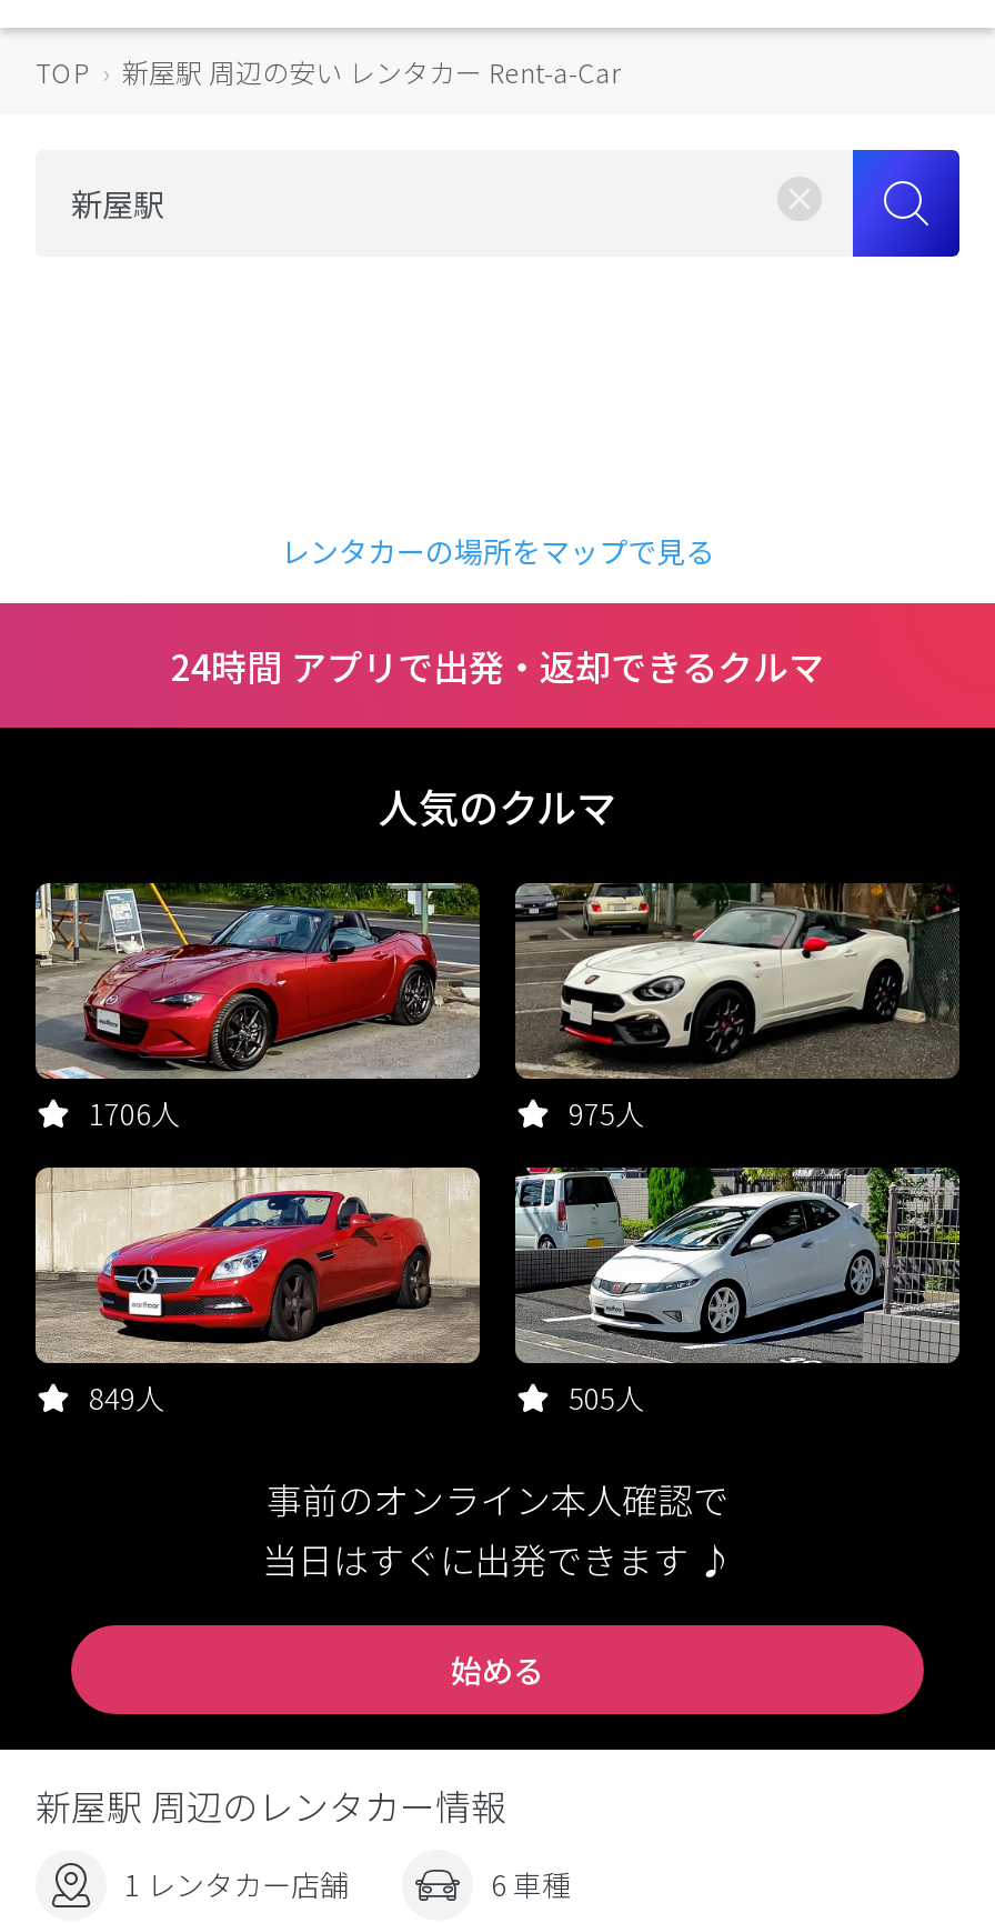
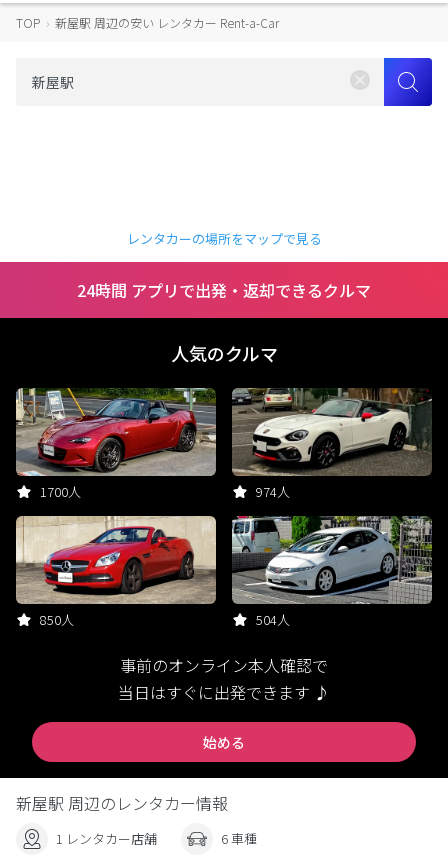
[89,1092,180,1134] 1706人 -> [40,482,81,501] 1700人
[569,1092,644,1134] 975人 -> [256,482,290,501] 974人
[89,1376,164,1419] 849人 -> [40,610,74,629] 850人
[569,1376,644,1419] 505人 -> [256,610,290,629] 504人

